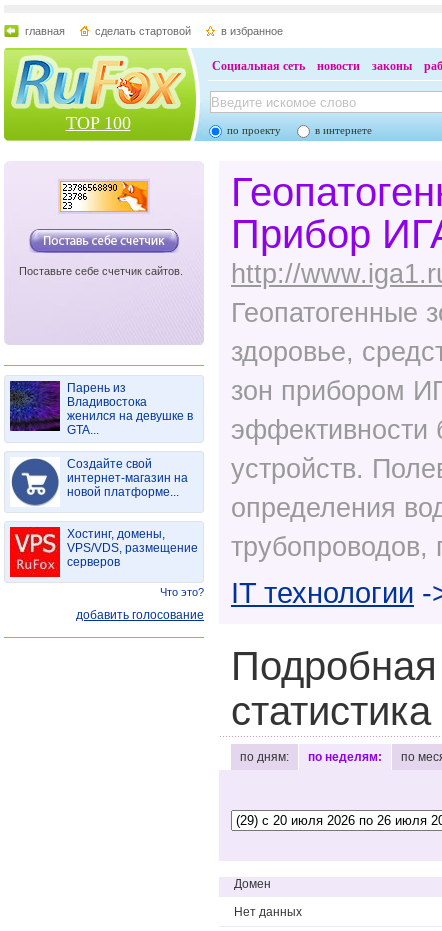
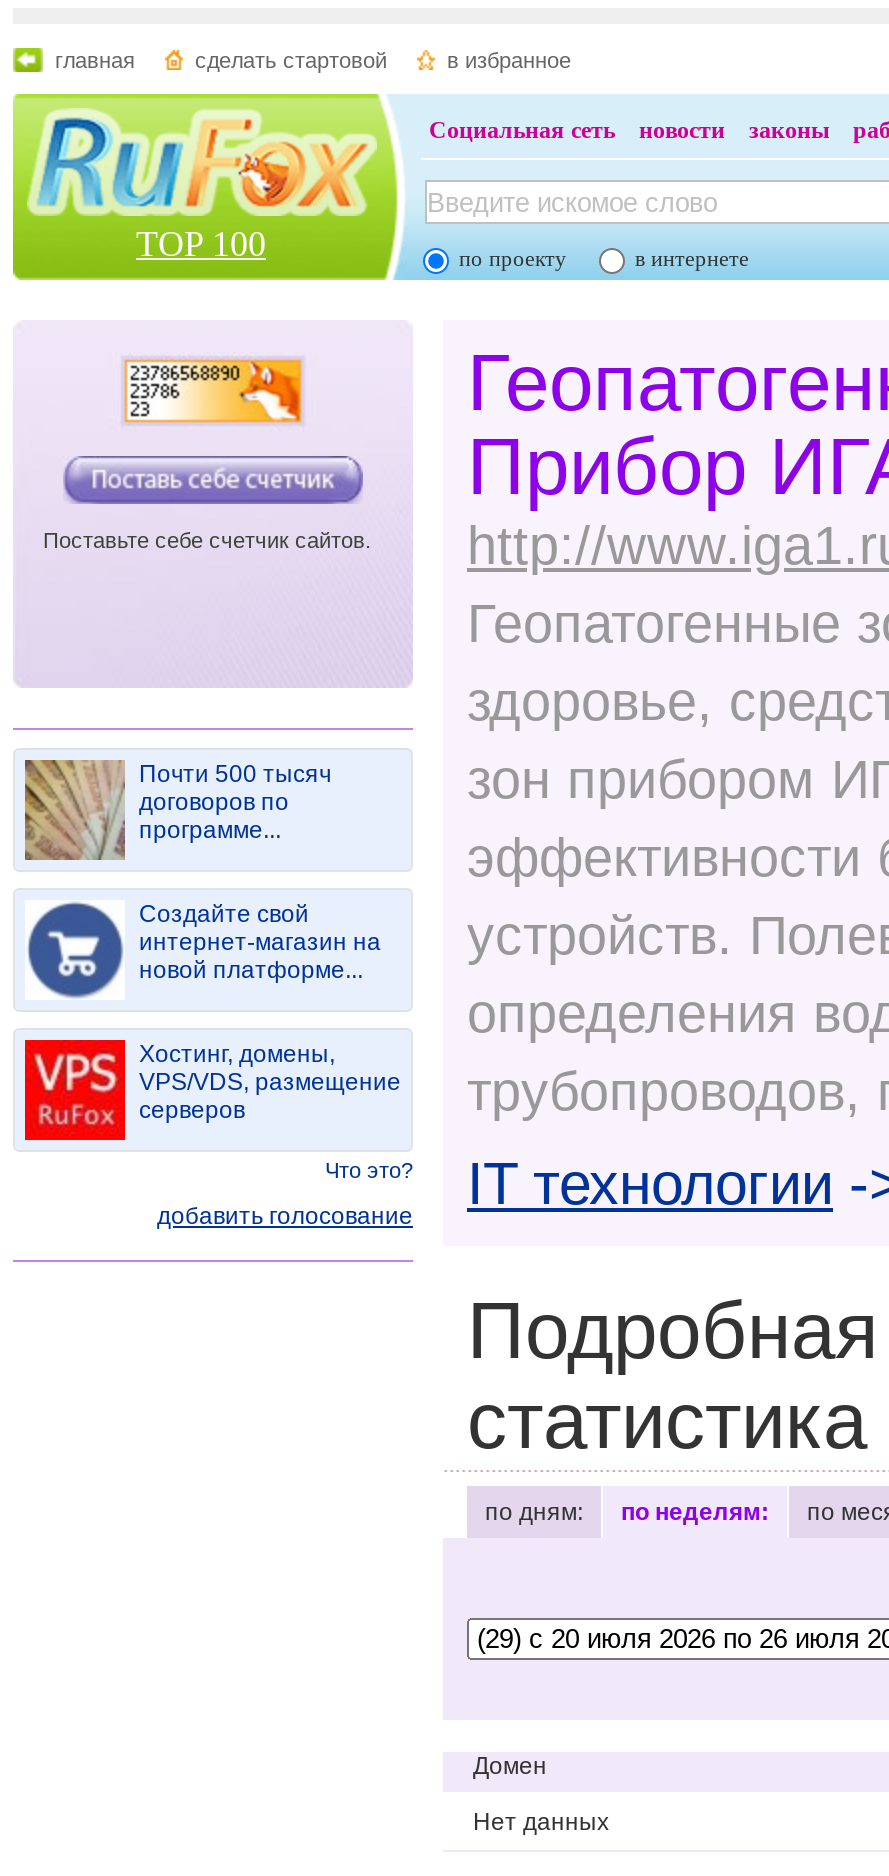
[9,380,193,437] [image] | Парень из | Владивостока | женился на девушке в | GTA... -> [23,758,331,862] [image] | Почти 500 тысяч | договоров по | программе...

